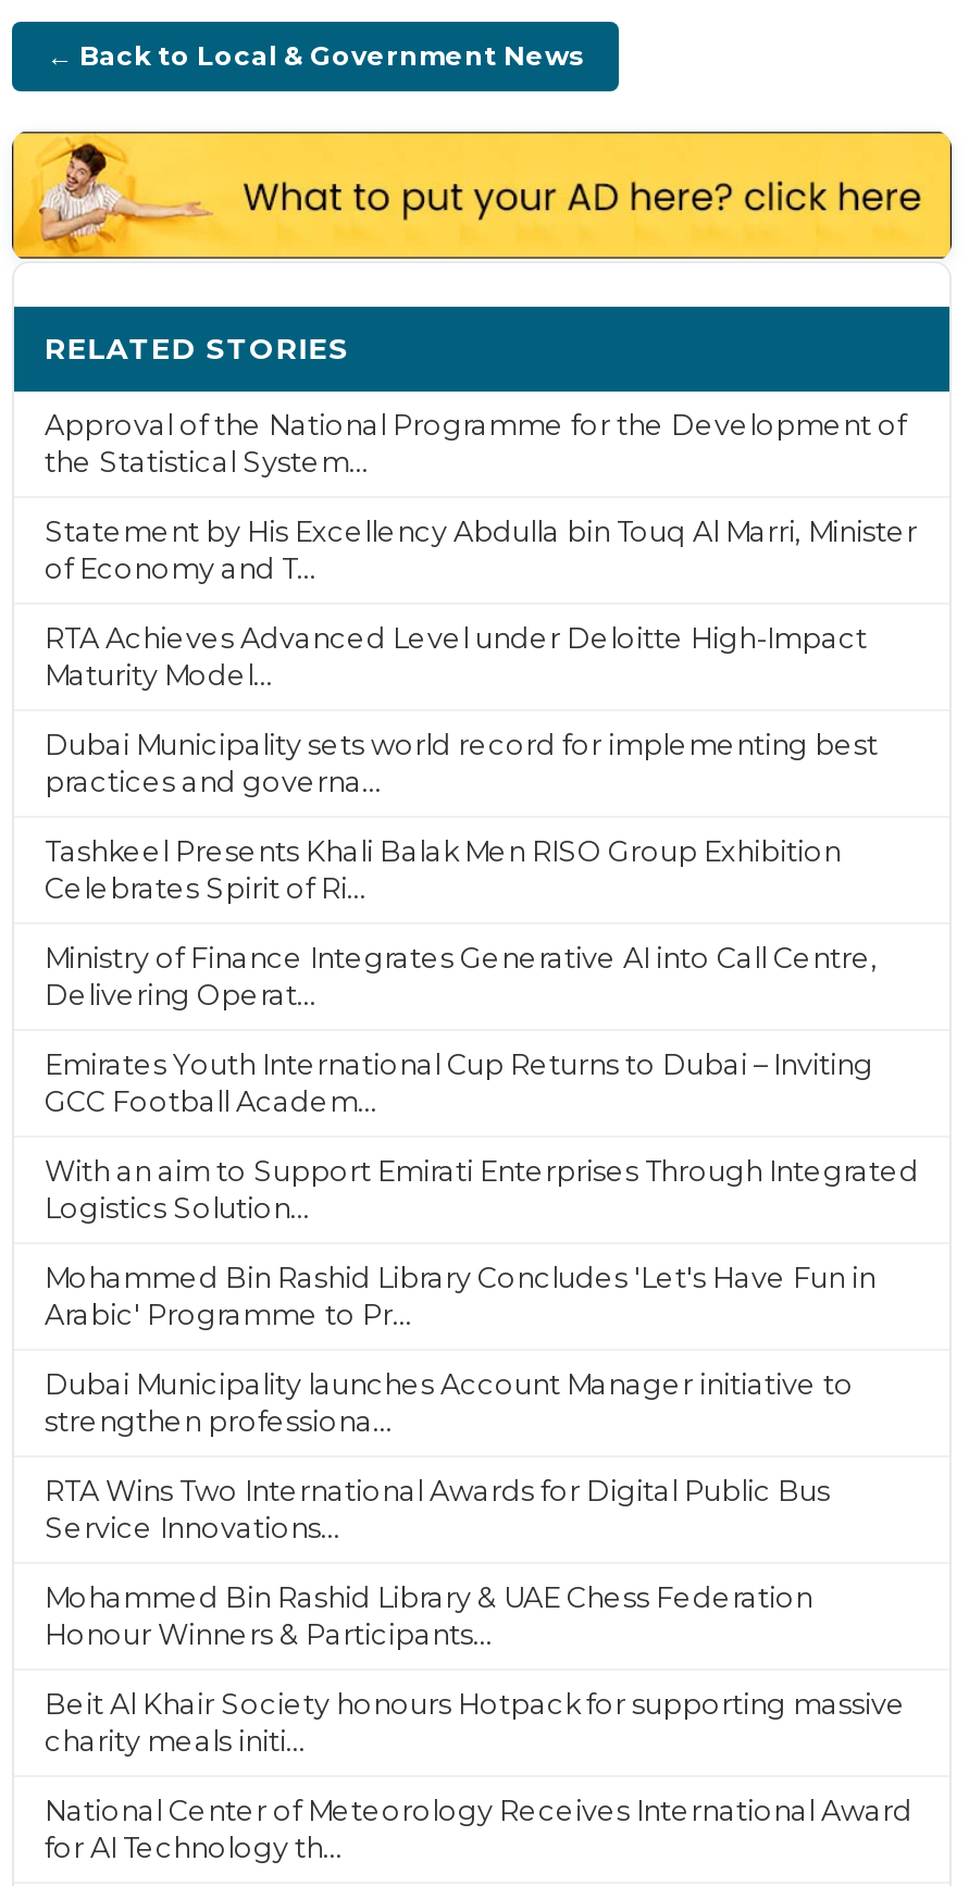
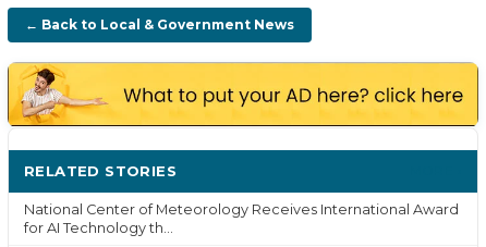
[45,409,919,1757] Approval of the National Programme for the Development of | the Statistical System... | Statement by His Excellency Abdulla bin Touq Al Marri, Minister | of Economy and T... | RTA Achieves Advanced Level under Deloitte High-Impact | Maturity Model... | Dubai Municipality sets world record for implementing best | practices and governa... | Tashkeel Presents Khali Balak Men RISO Group Exhibition | Celebrates Spirit of Ri... | Ministry of Finance Integrates Generative AI into Call Centre, | Delivering Operat... | Emirates Youth International Cup Returns to Dubai – Inviting | GCC Football Academ... | With an aim to Support Emirati Enterprises Through Integrated | Logistics Solution... | Mohammed Bin Rashid Library Concludes 'Let's Have Fun in | Arabic' Programme to Pr... | Dubai Municipality launches Account Manager initiative to | strengthen professiona... | RTA Wins Two International Awards for Digital Public Bus | Service Innovations... | Mohammed Bin Rashid Library & UAE Chess Federation | Honour Winners & Participants... | Beit Al Khair Society honours Hotpack for supporting massive | charity meals initi... -> none

